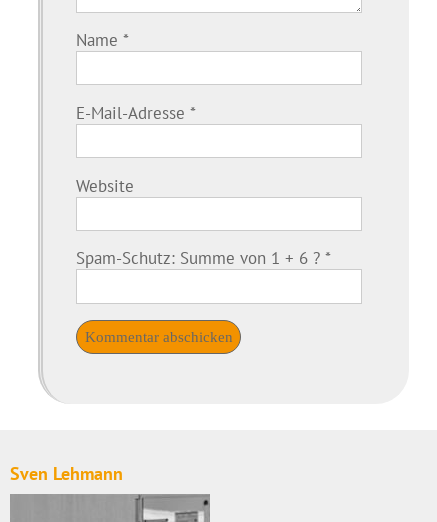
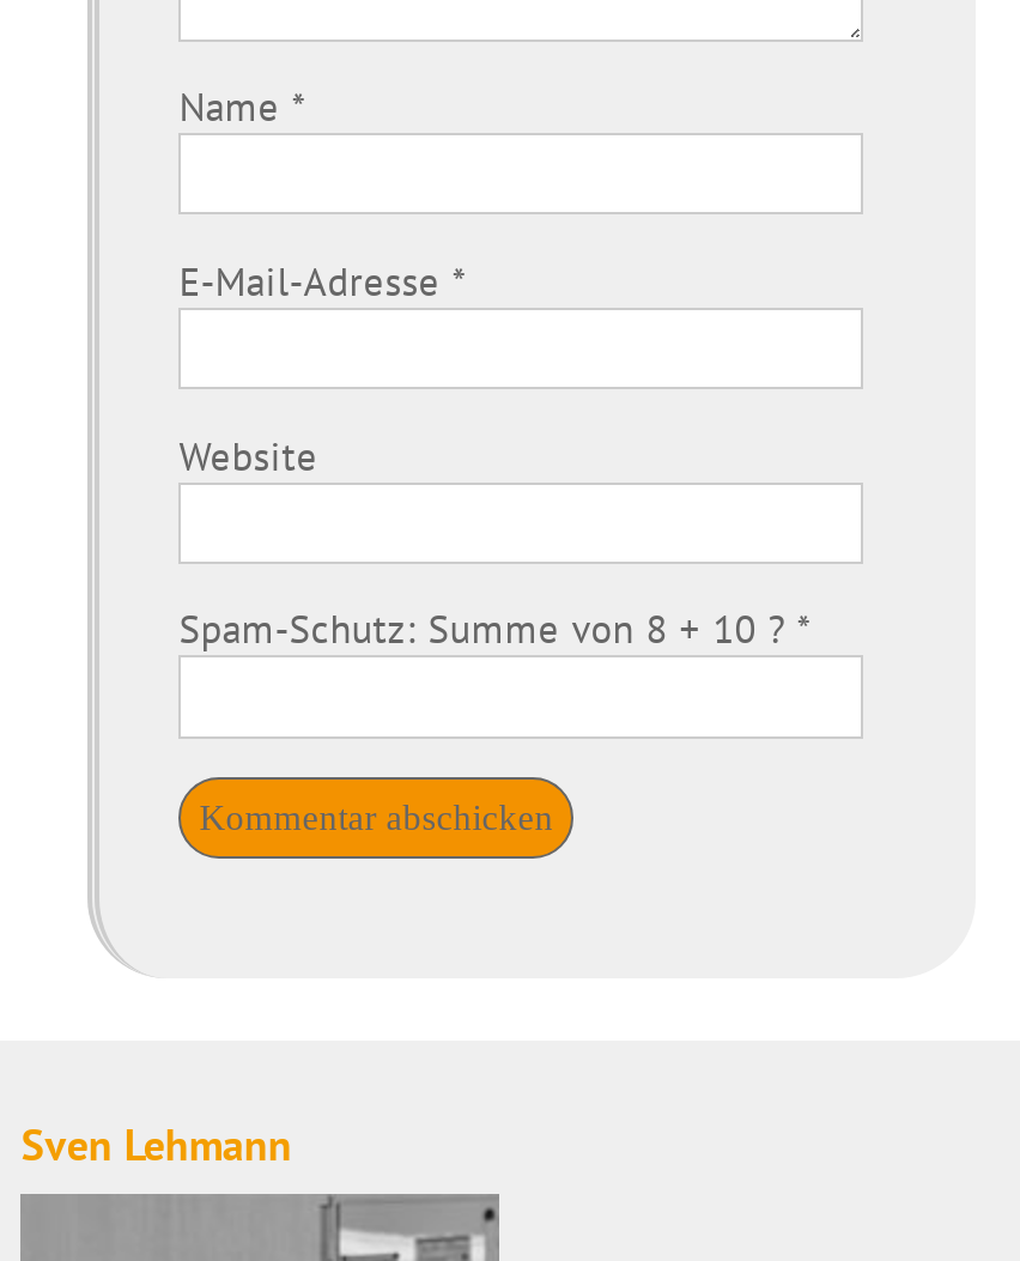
[76,247,331,269] Spam-Schutz: Summe von 1 + 6 ? * -> [179,604,811,656] Spam-Schutz: Summe von 8 + 10 ? *

